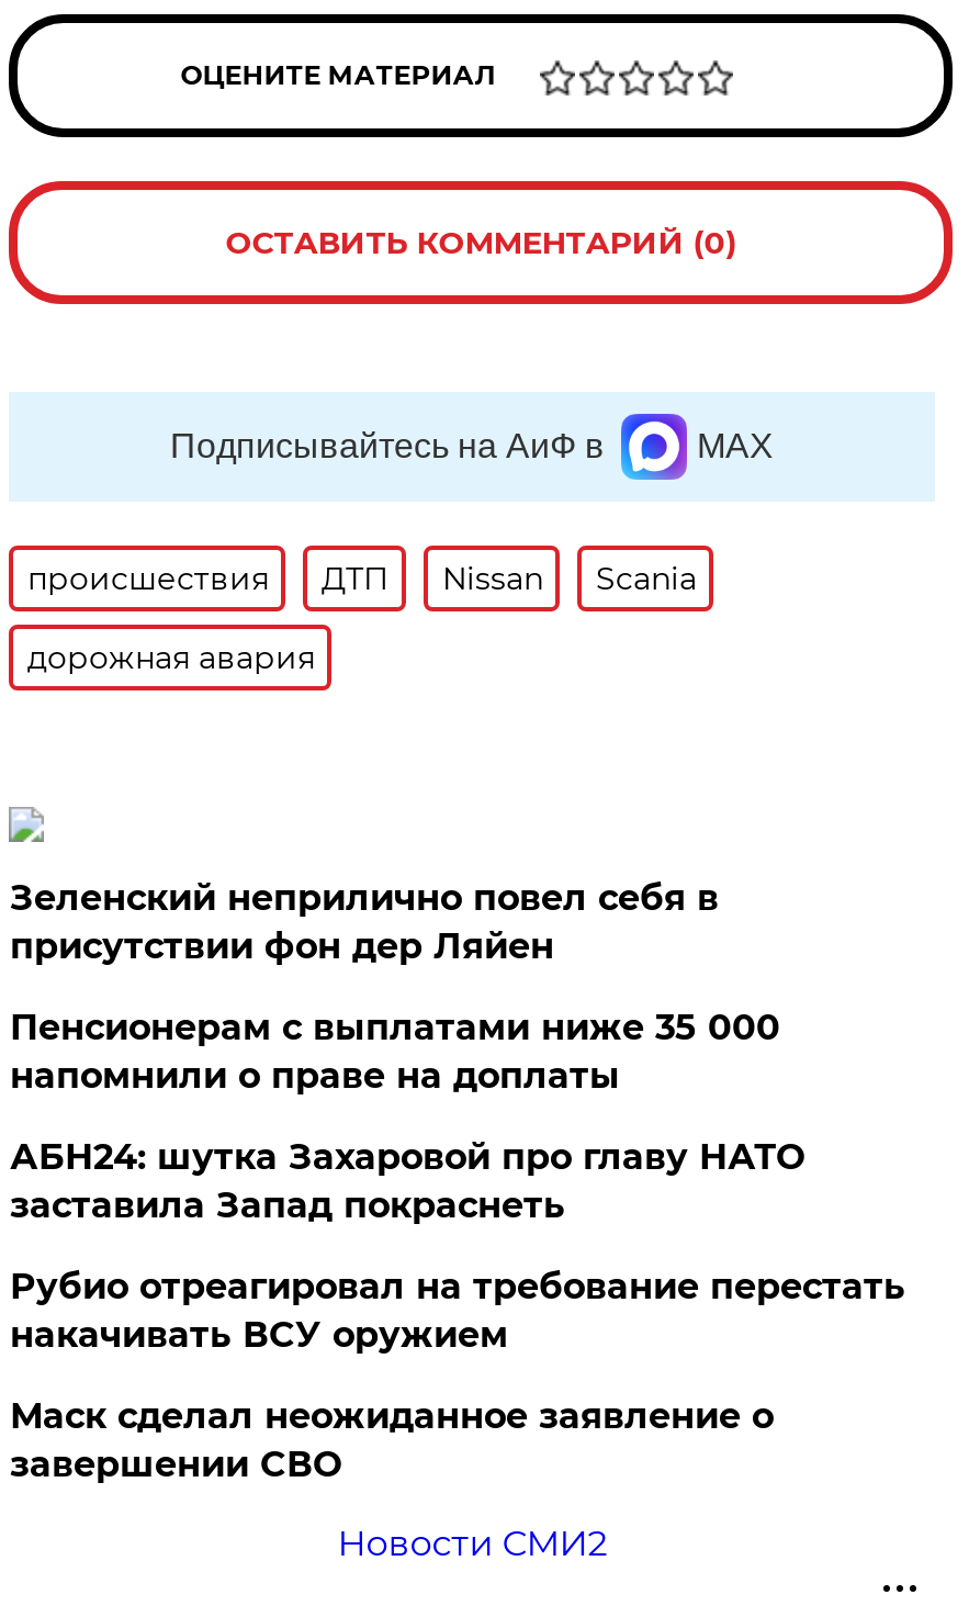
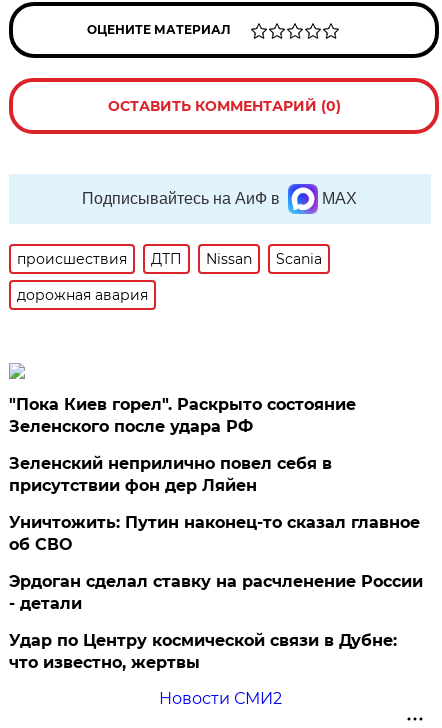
none -> [9,395,356,436] "Пока Киев горел". Раскрыто состояние | Зеленского после удара РФ
moved [10,877,719,967] -> [9,454,332,495]: Зеленский неприлично повел cебя в | присутствии фон дер Ляйен
[10,1006,905,1485] Пенсионерам с выплатами ниже 35 000 | напомнили о праве на доплаты | АБН24: шутка Захаровой про главу НАТО | заставила Запад покраснеть | Рубио отреагировал на требование перестать | накачивать ВСУ оружием | Маск сделал неожиданное заявление о | завершении СВО -> [9,513,423,672] Уничтожить: Путин наконец-то сказал главное | об СВО | Эрдоган сделал ставку на расчленение России | - детали | Удар по Центру космической связи в Дубне: | что известно, жертвы

